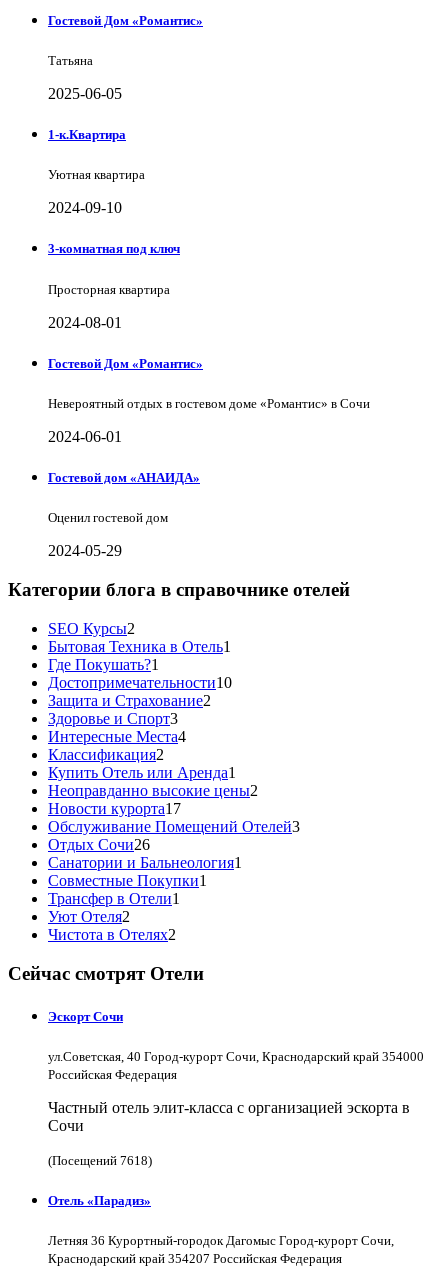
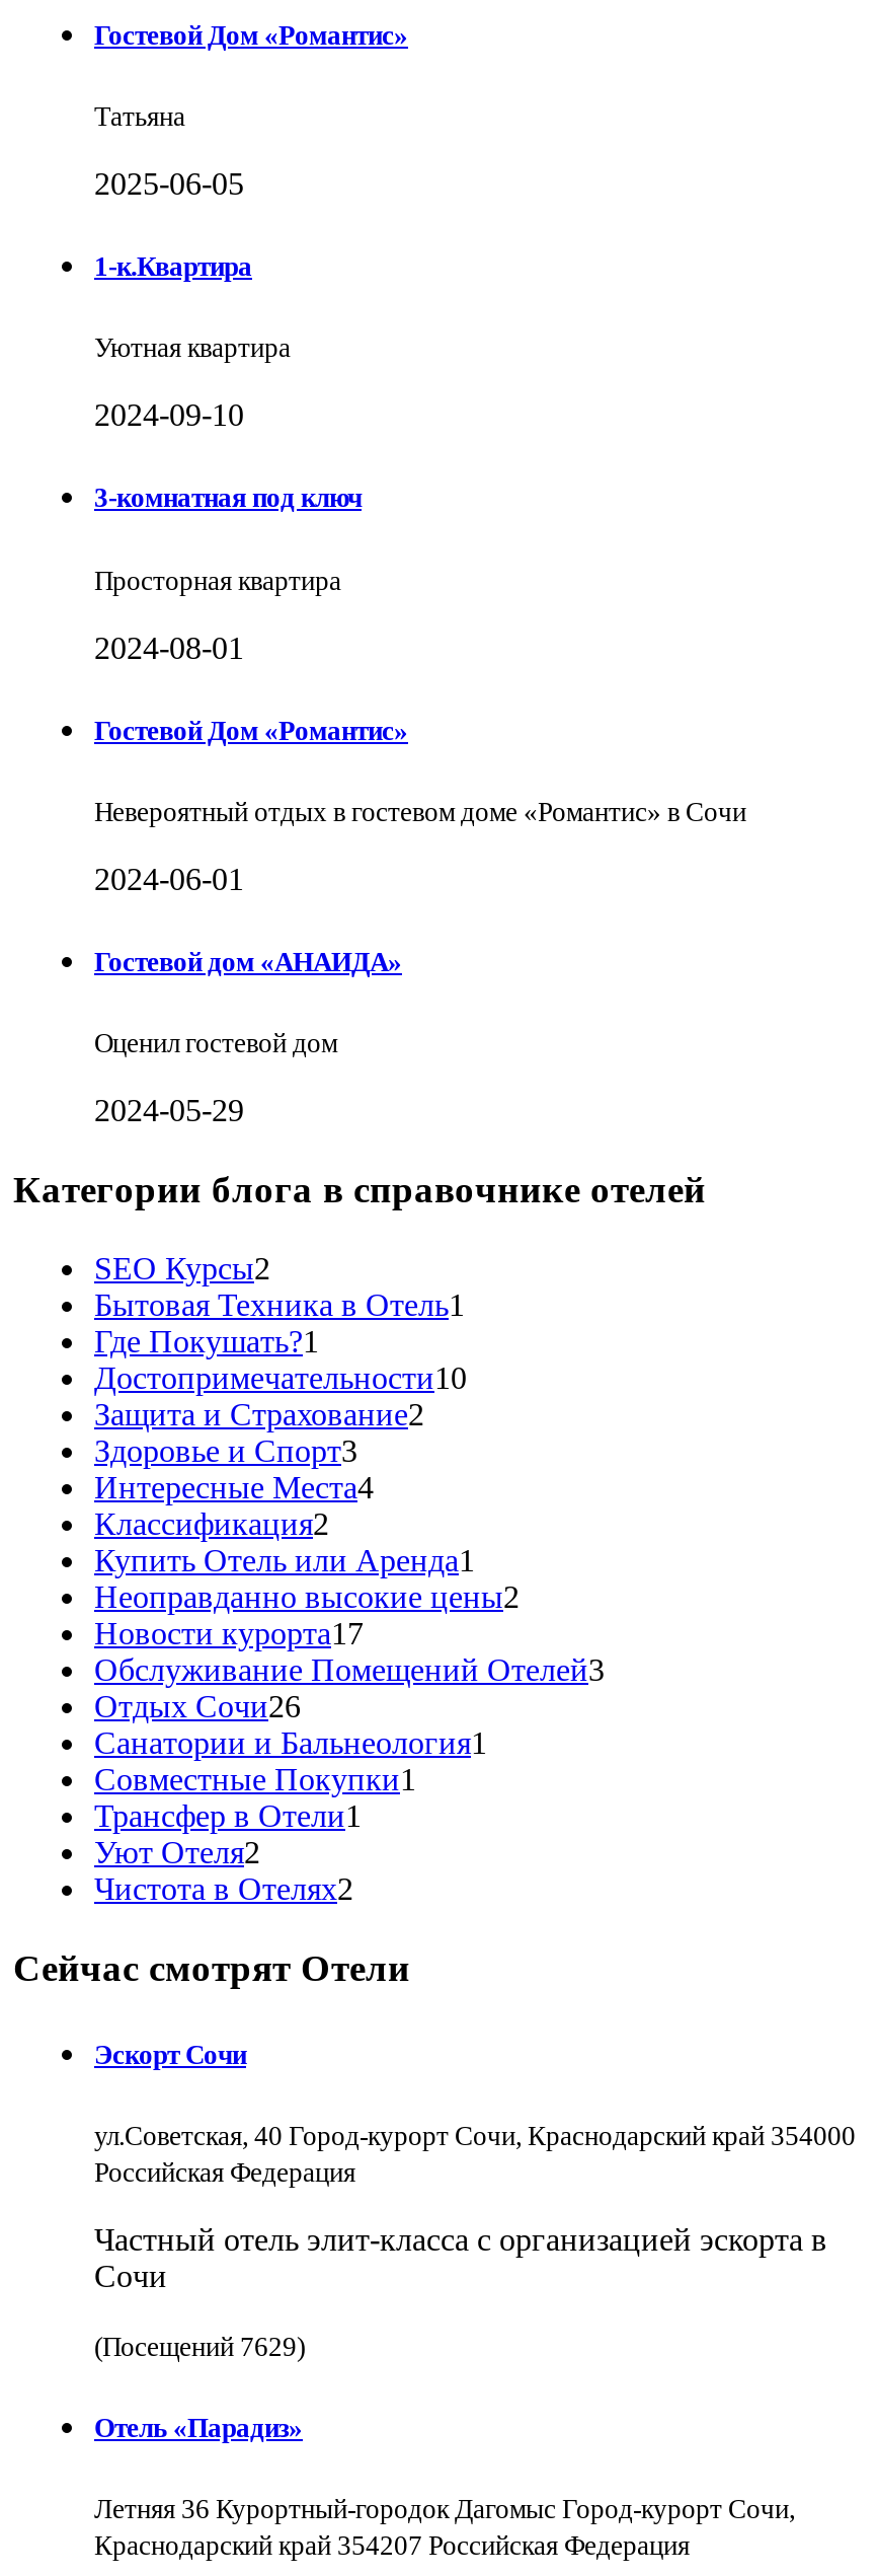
[48,1153,152,1168] (Посещений 7618) -> [94,2331,305,2362] (Посещений 7629)

